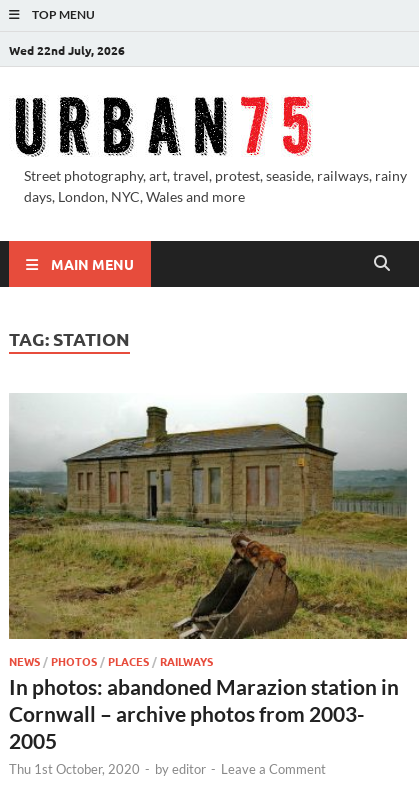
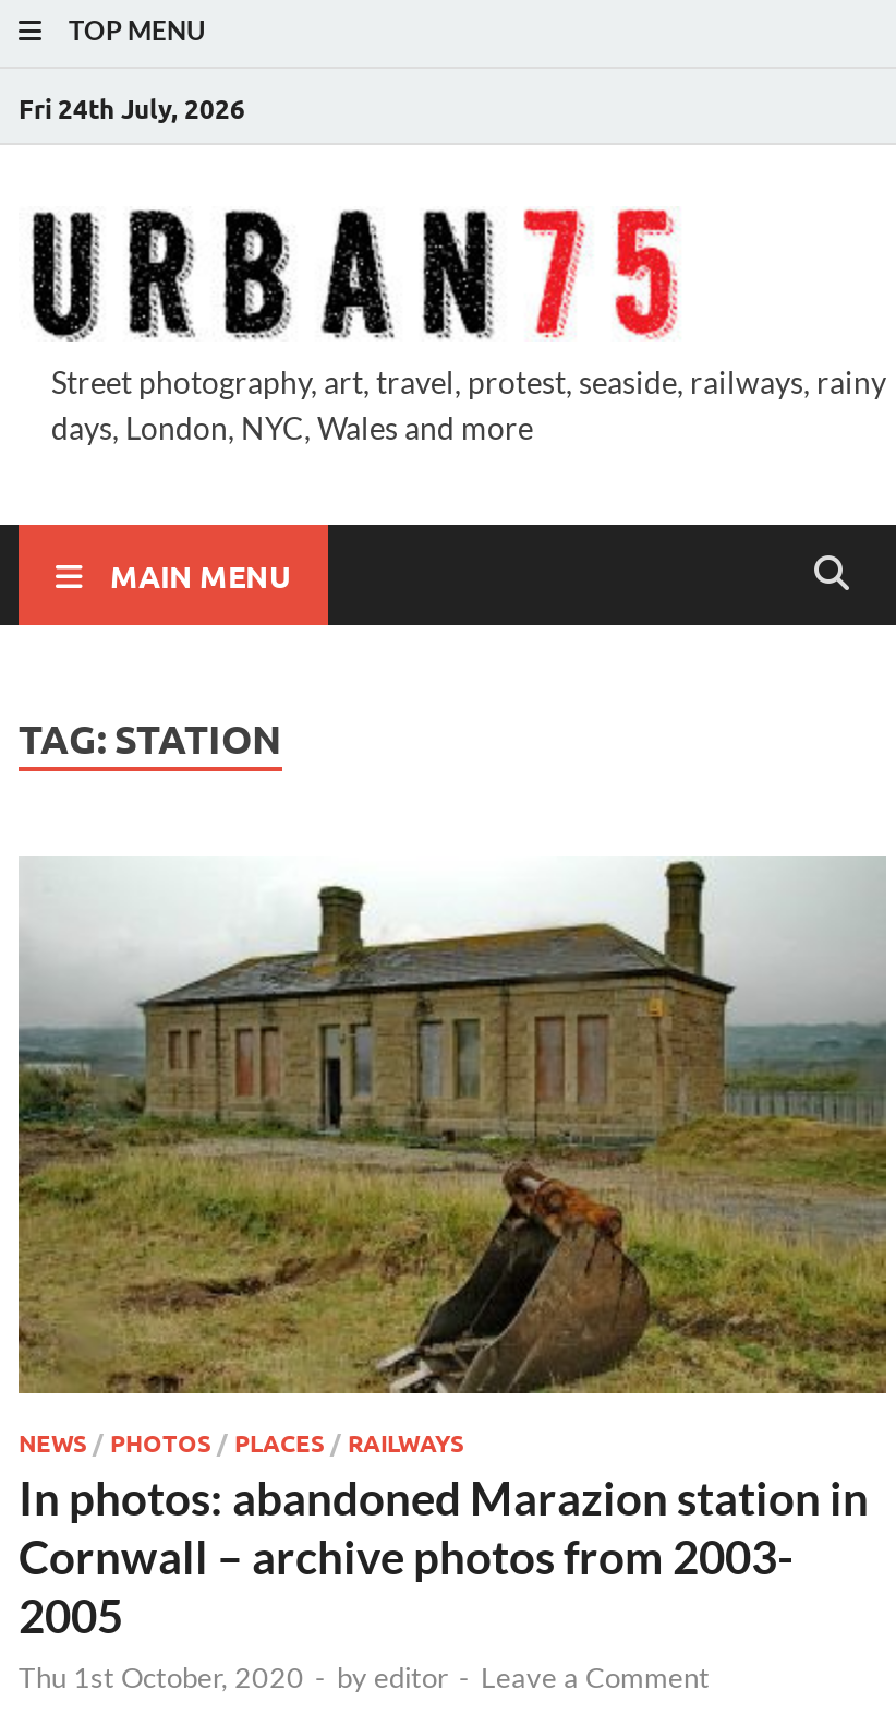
[9,41,125,57] Wed 22nd July, 2026 -> [19,89,245,124] Fri 24th July, 2026

